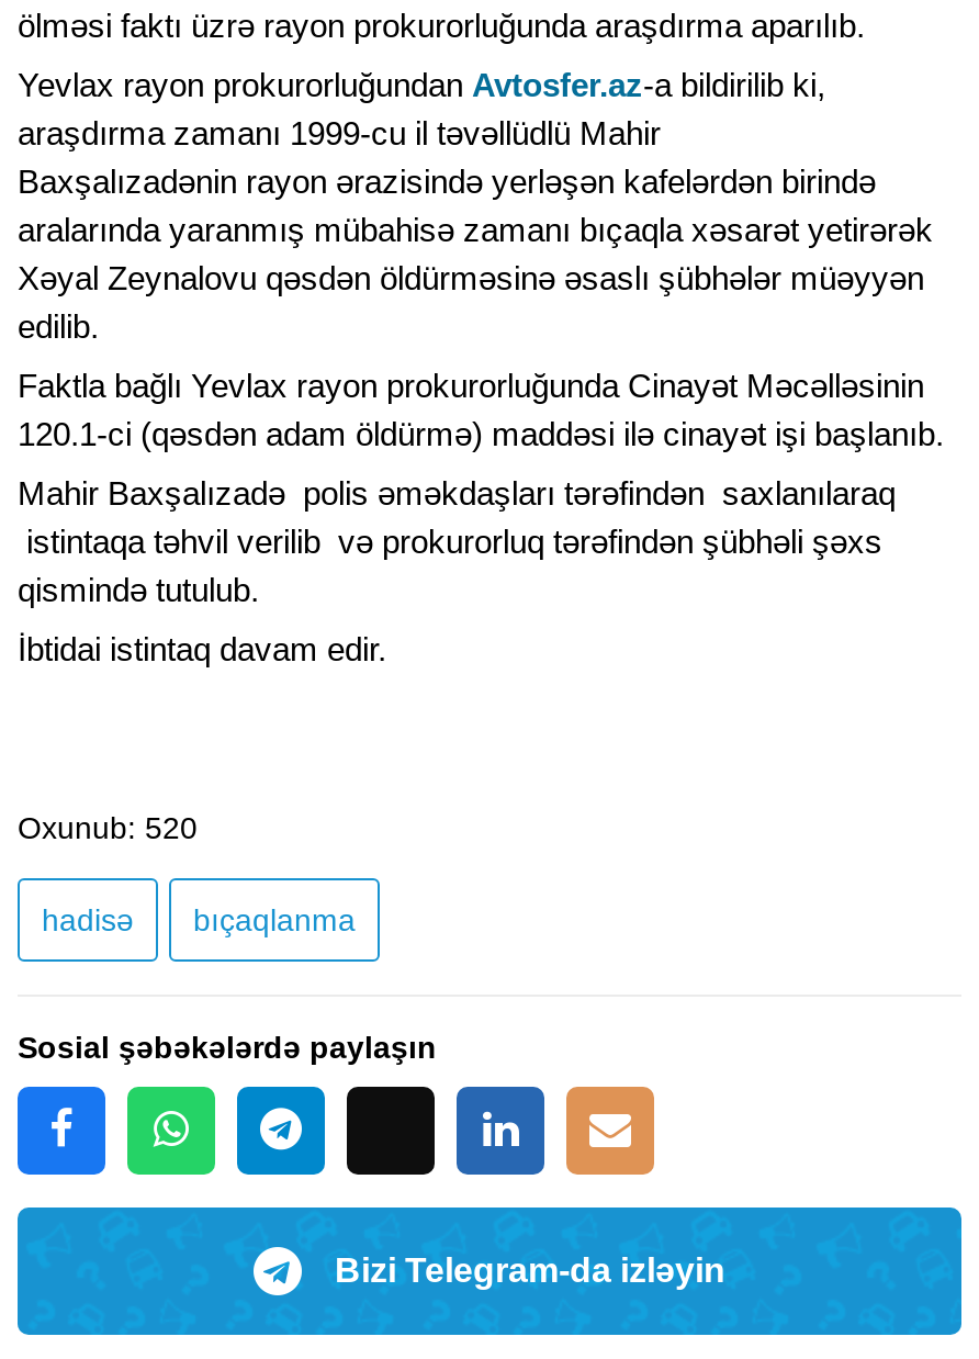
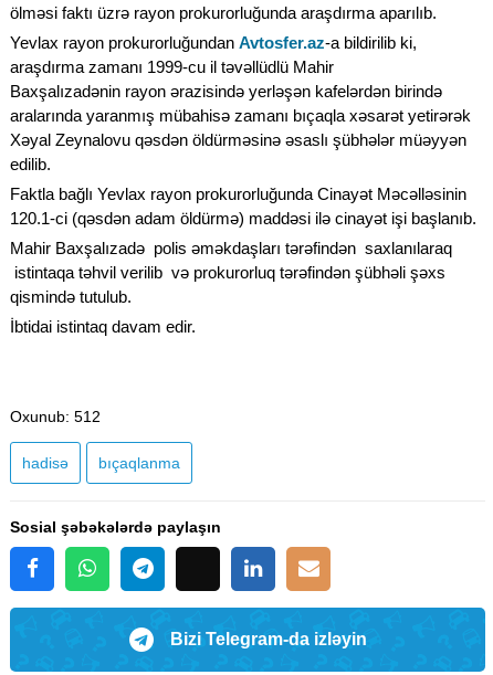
[18,809,198,844] Oxunub: 520 -> [10,407,101,425] Oxunub: 512

